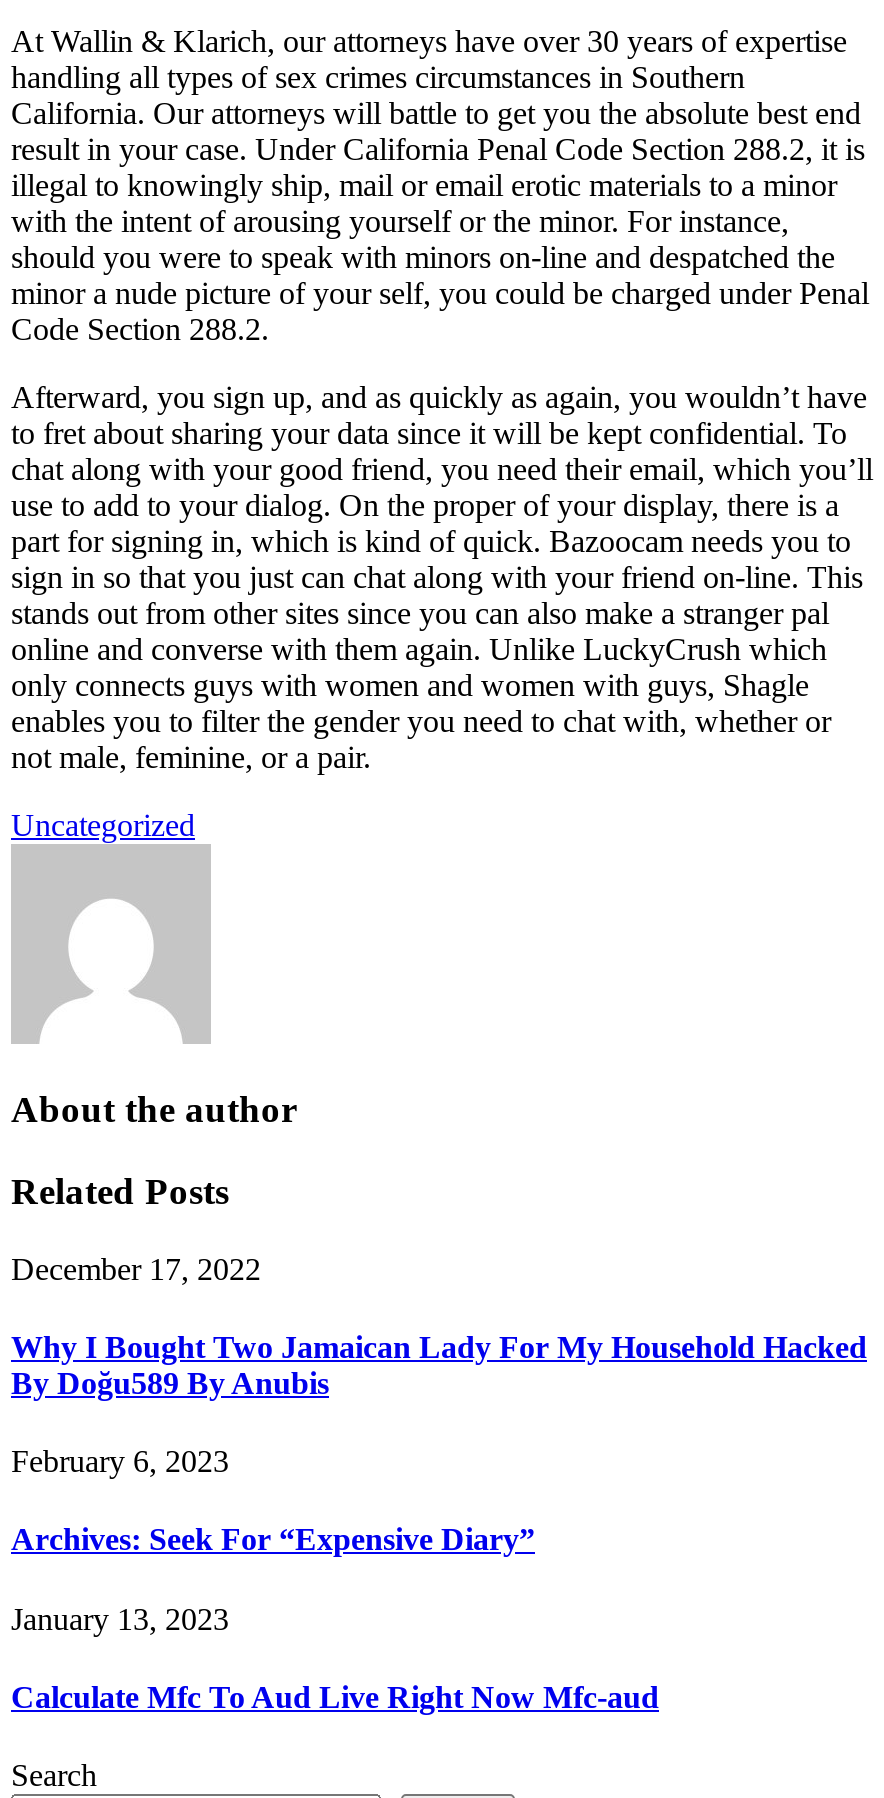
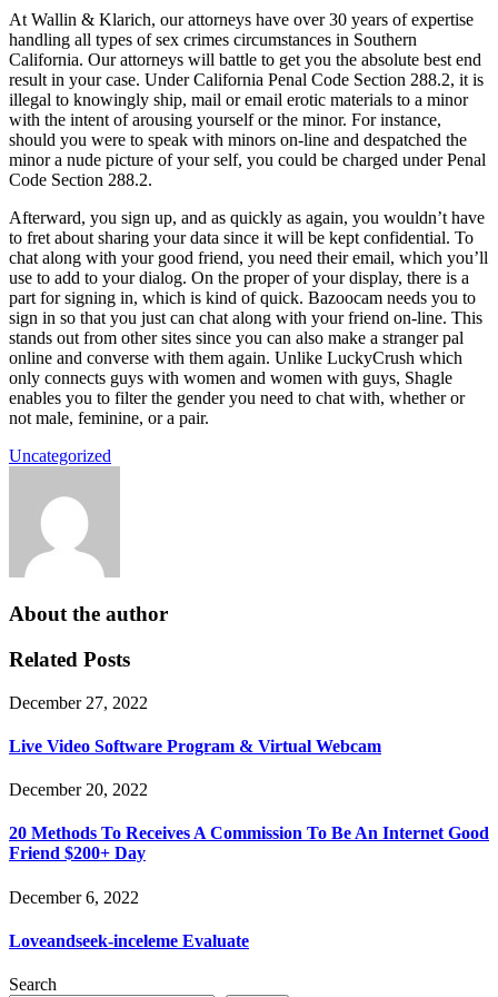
[11,1251,261,1285] December 17, 2022 -> [9,693,148,712] December 27, 2022
[11,1330,867,1400] Why I Bought Two Jamaican Lady For My Household Hacked | By Doğu589 By Anubis -> [9,737,381,755] Live Video Software Program & Virtual Webcam
[11,1444,229,1478] February 6, 2023 -> [9,780,148,799] December 20, 2022
[11,1523,535,1557] Archives: Seek For “Expensive Diary” -> [9,824,489,863] 20 Methods To Receives A Commission To Be An Internet Good | Friend $200+ Day
[11,1601,229,1635] January 13, 2023 -> [9,888,139,907] December 6, 2022
[11,1680,659,1714] Calculate Mfc To Aud Live Right Now Mfc-aud -> [9,931,249,950] Loveandseek-inceleme Evaluate

